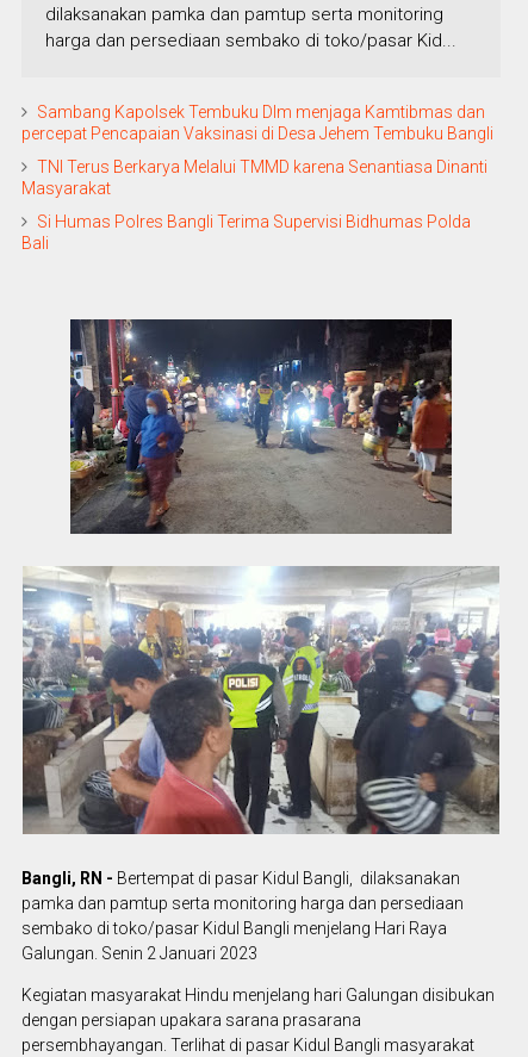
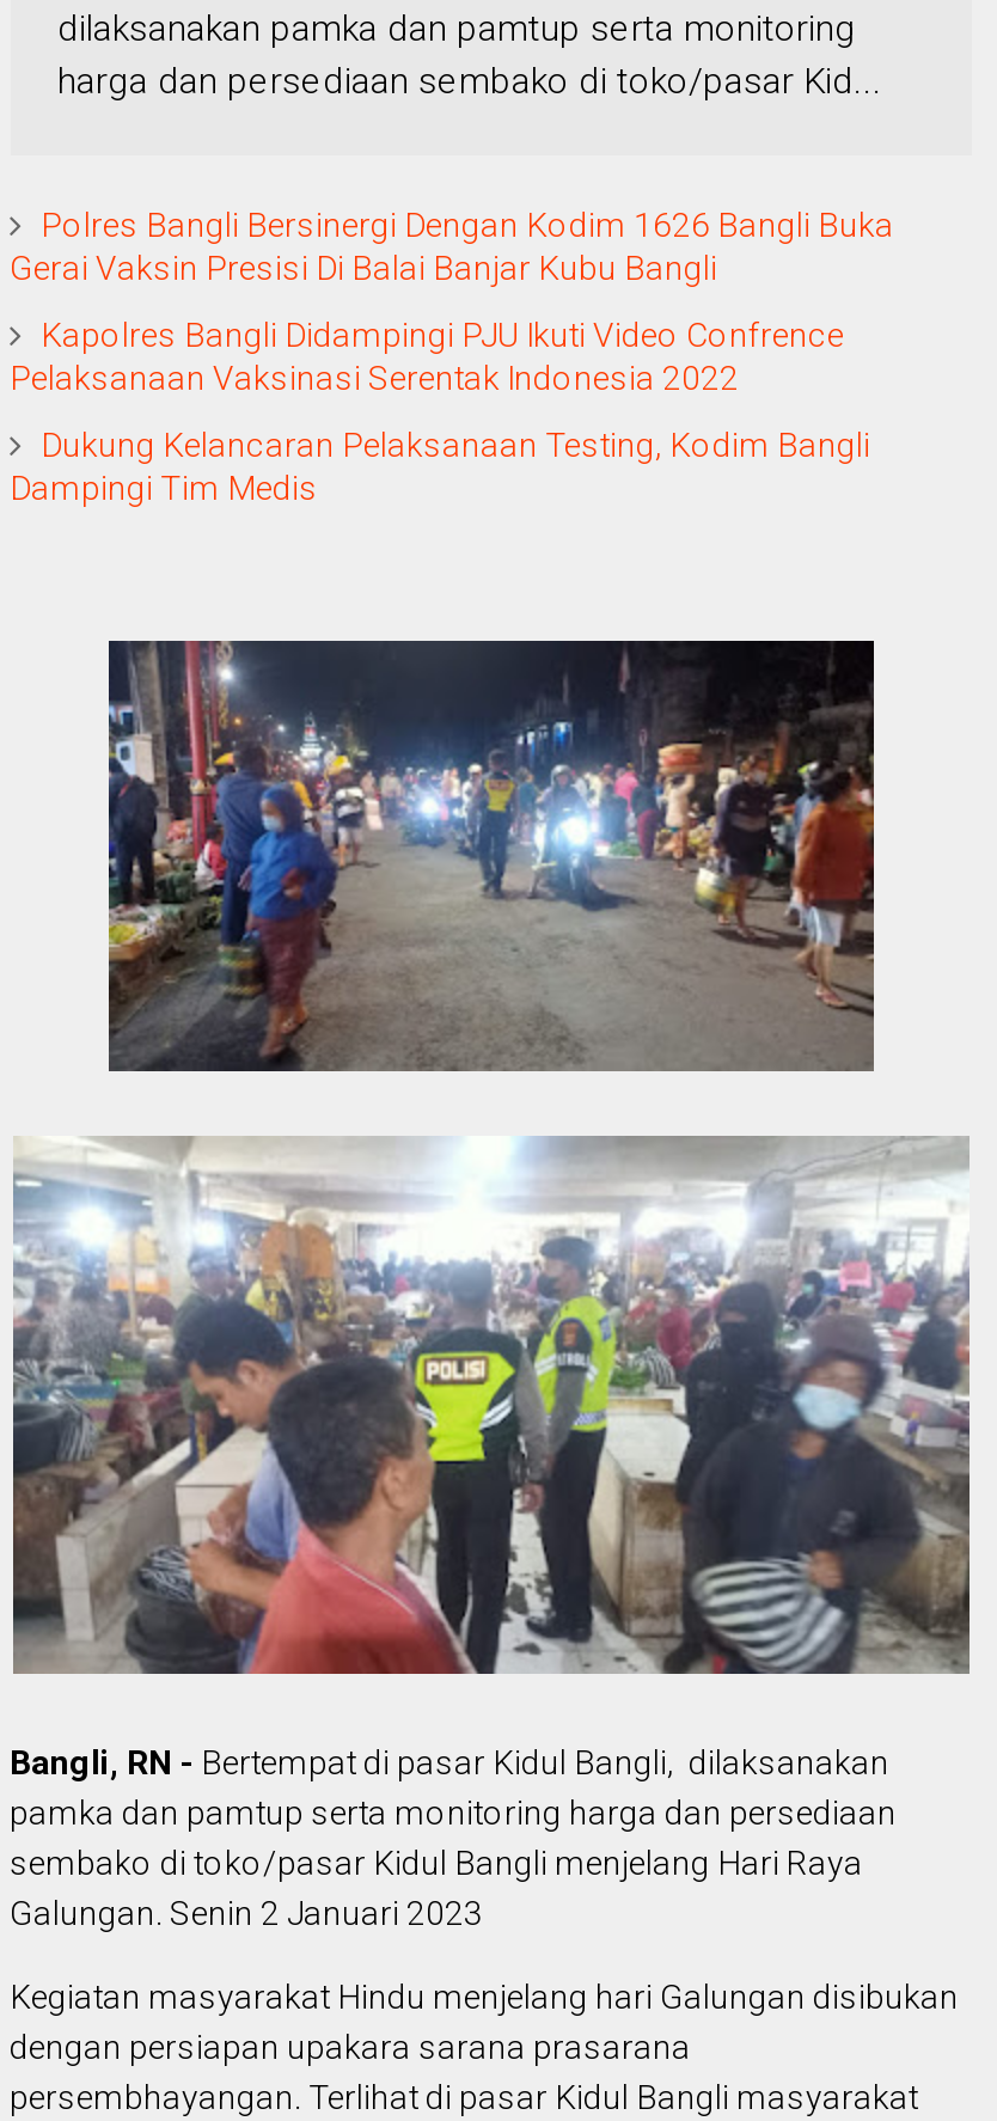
[21,102,493,143] Sambang Kapolsek Tembuku Dlm menjaga Kamtibmas dan | percepat Pencapaian Vaksinasi di Desa Jehem Tembuku Bangli -> [10,205,894,286] Polres Bangli Bersinergi Dengan Kodim 1626 Bangli Buka | Gerai Vaksin Presisi Di Balai Banjar Kubu Bangli
[21,157,487,197] TNI Terus Berkarya Melalui TMMD karena Senantiasa Dinanti | Masyarakat -> [10,315,844,396] Kapolres Bangli Didampingi PJU Ikuti Video Confrence | Pelaksanaan Vaksinasi Serentak Indonesia 2022
[21,212,470,252] Si Humas Polres Bangli Terima Supervisi Bidhumas Polda | Bali -> [10,425,870,506] Dukung Kelancaran Pelaksanaan Testing, Kodim Bangli | Dampingi Tim Medis

